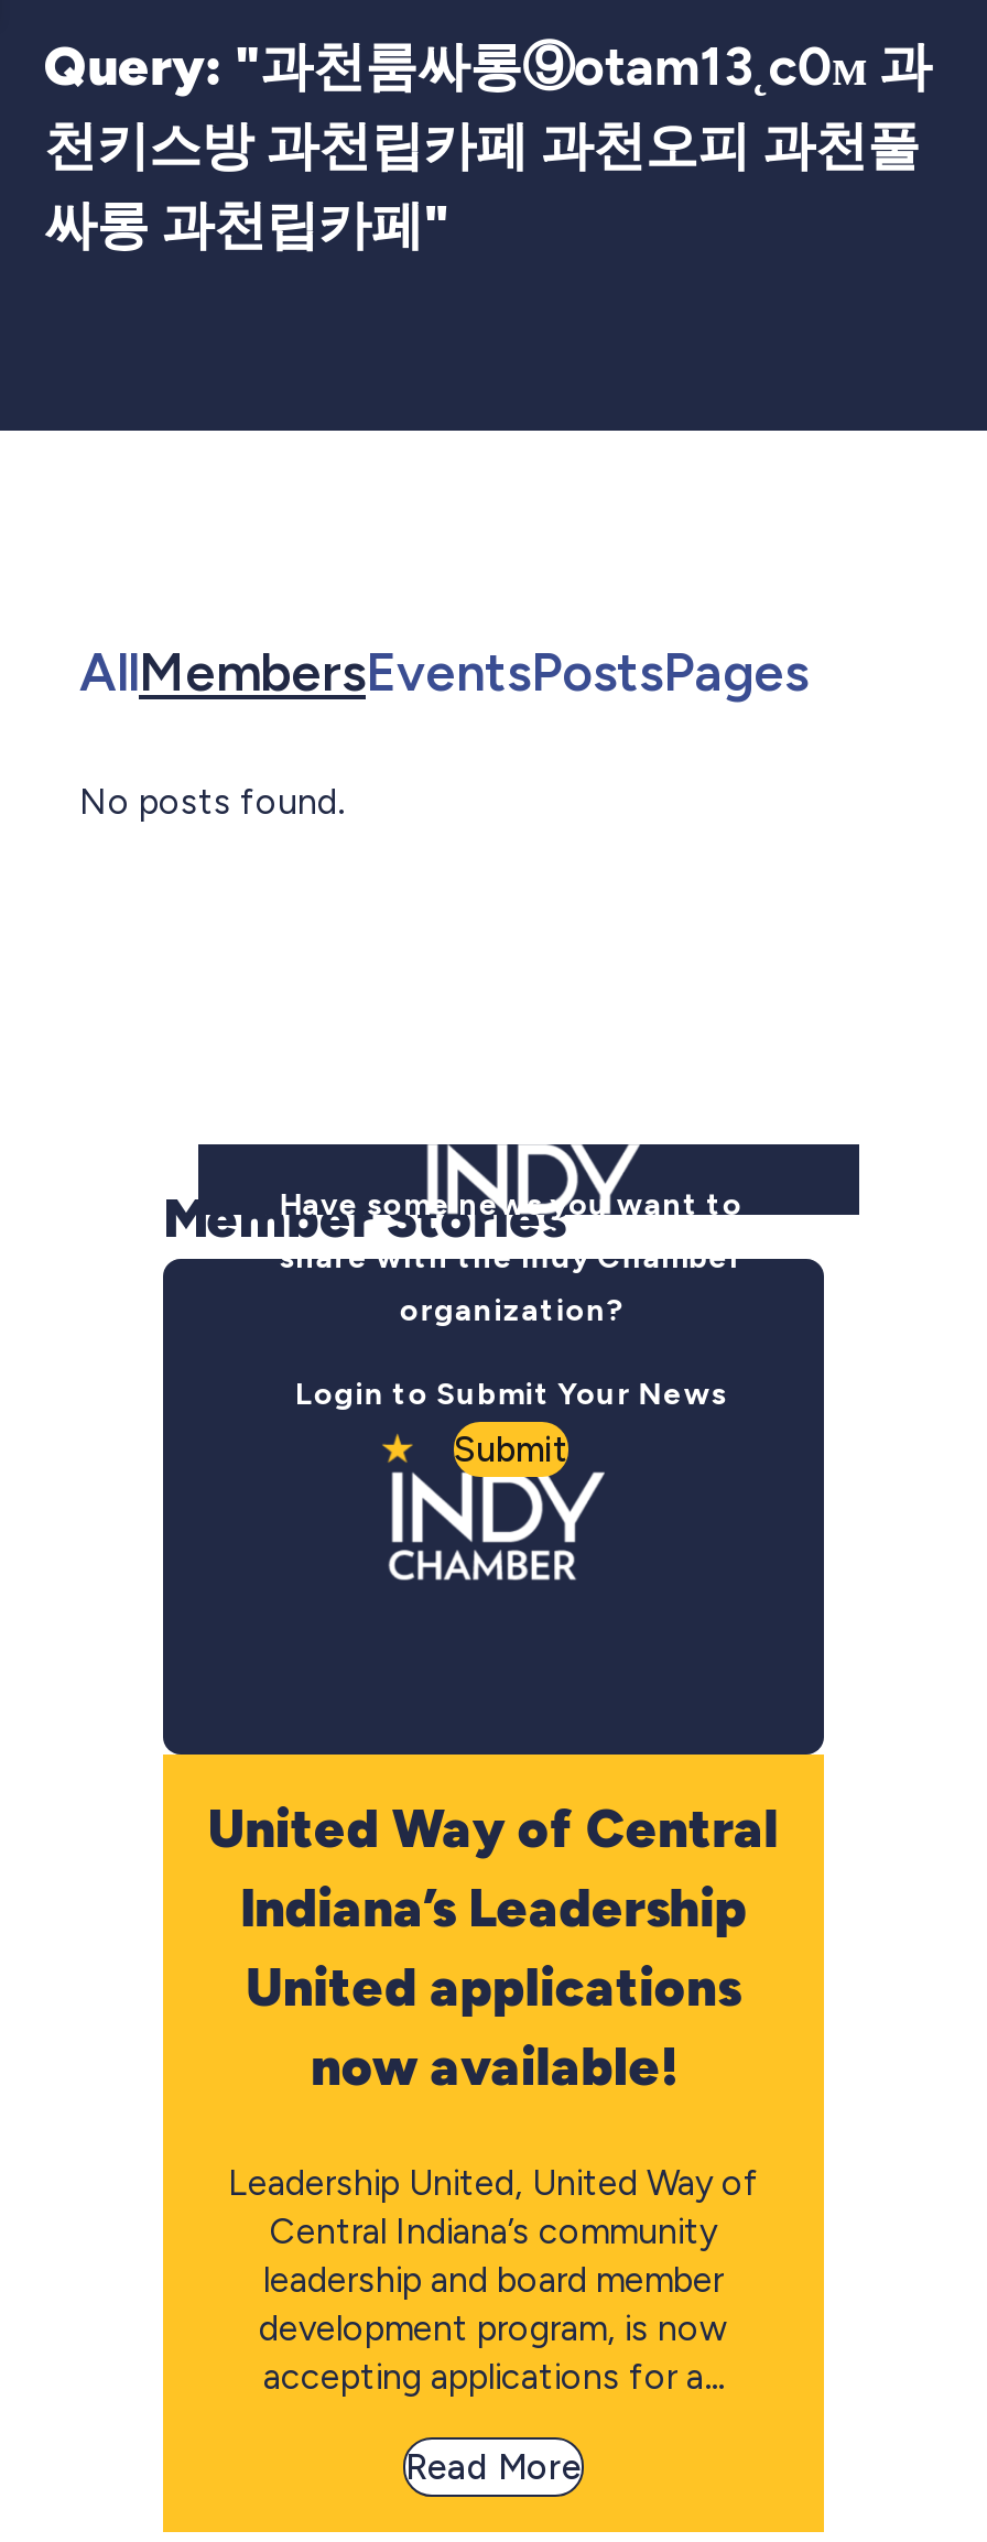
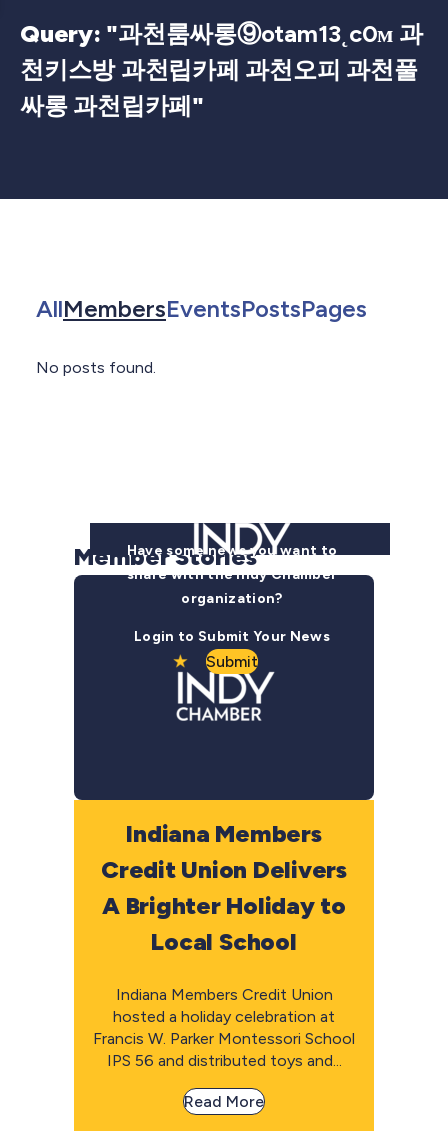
[208,1795,779,2097] United Way of Central | Indiana’s Leadership | United applications | now available! -> [101,819,347,956] Indiana Members | Credit Union Delivers | A Brighter Holiday to | Local School
[228,2161,759,2397] Leadership United, United Way of | Central Indiana’s community | leadership and board member | development program, is now | accepting applications for a... -> [93,985,355,1070] Indiana Members Credit Union | hosted a holiday celebration at | Francis W. Parker Montessori School | IPS 56 and distributed toys and...

